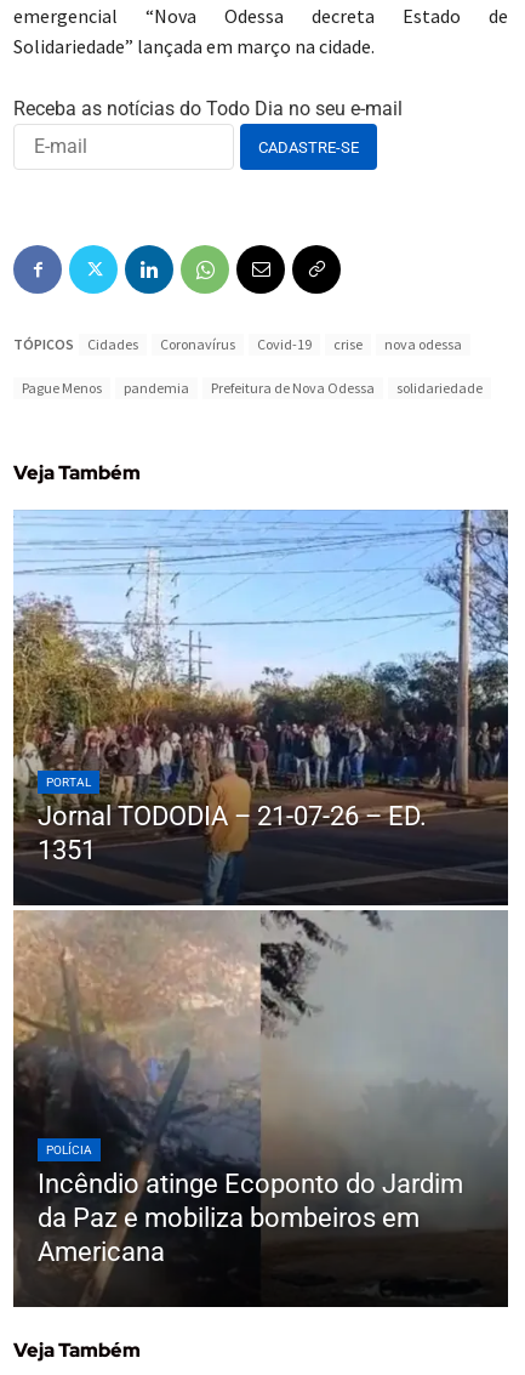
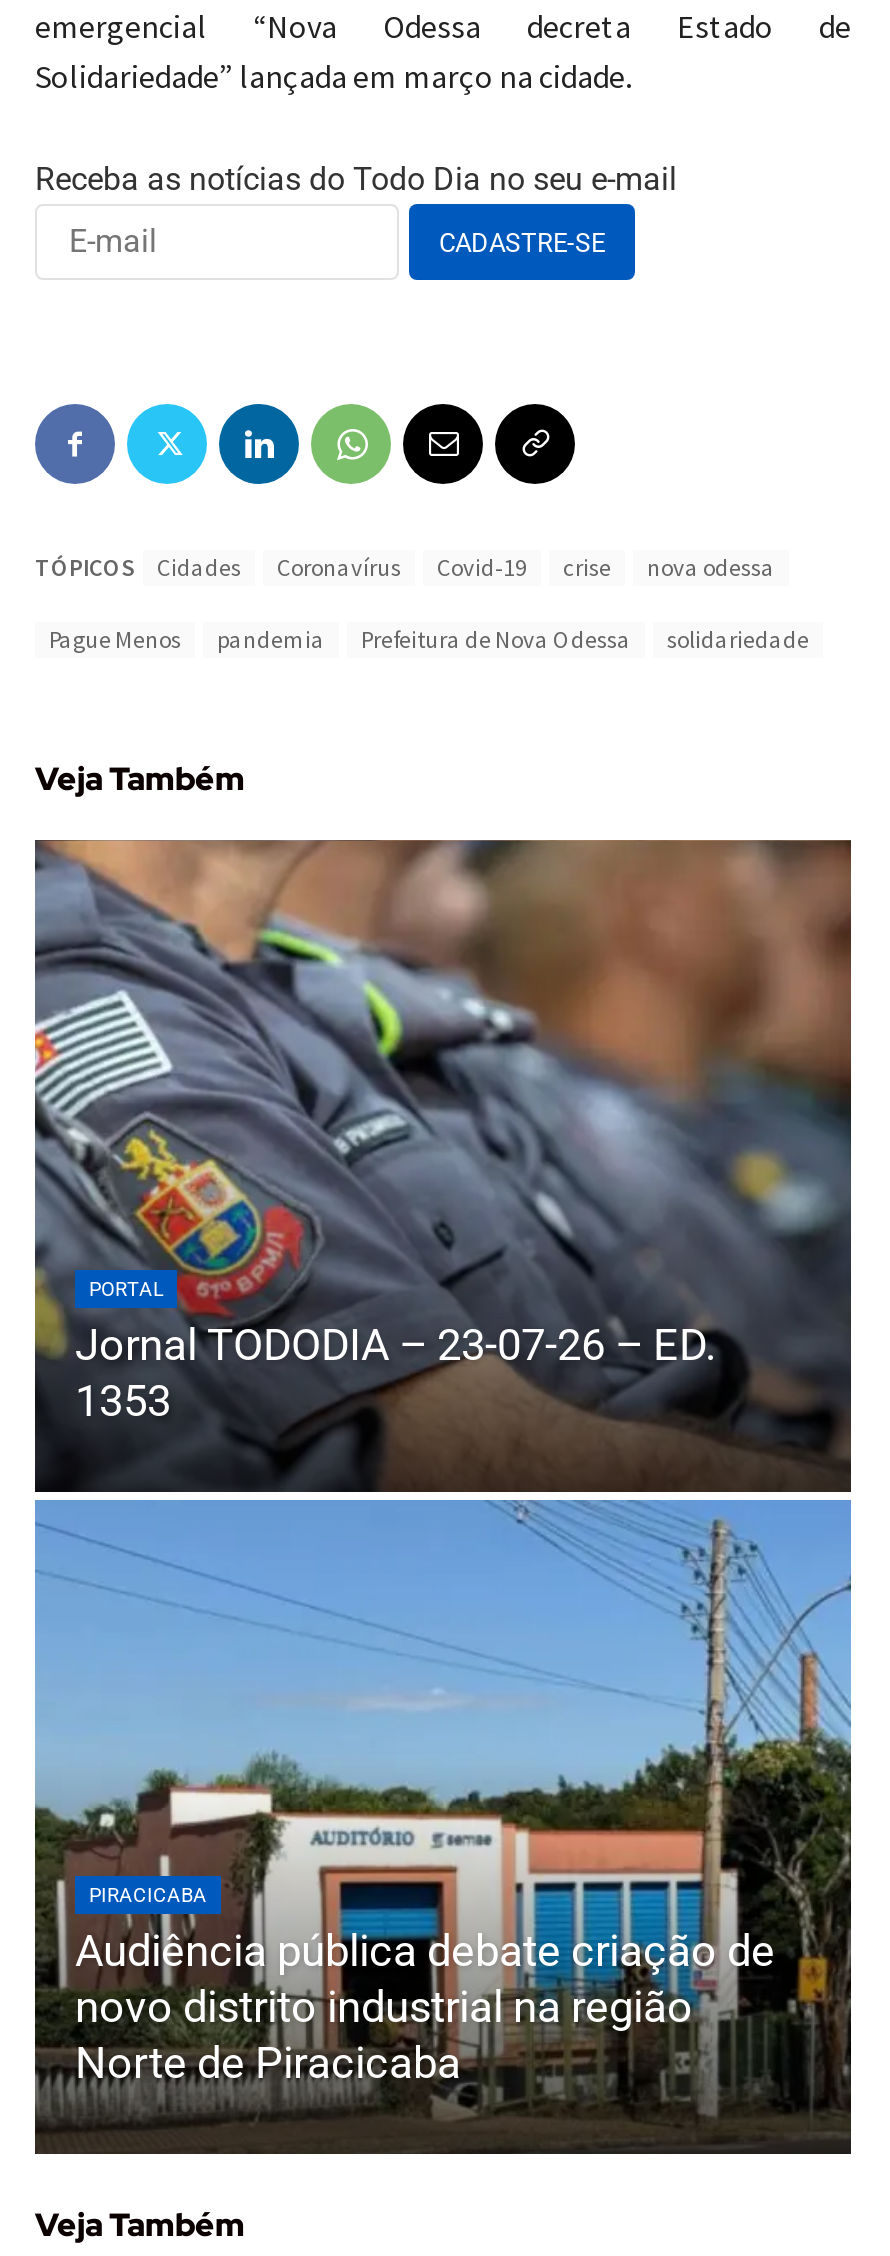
[12,508,509,1307] [image] | Jornal TODODIA – 21-07-26 – ED. | 1351 -> [33,838,853,2154] [image] | Jornal TODODIA – 23-07-26 – ED. | 1353
[38,1143,463,1267] POLÍCIA | Incêndio atinge Ecoponto do Jardim | da Paz e mobiliza bombeiros em | Americana -> [75,1884,775,2088] PIRACICABA | Audiência pública debate criação de | novo distrito industrial na região | Norte de Piracicaba

